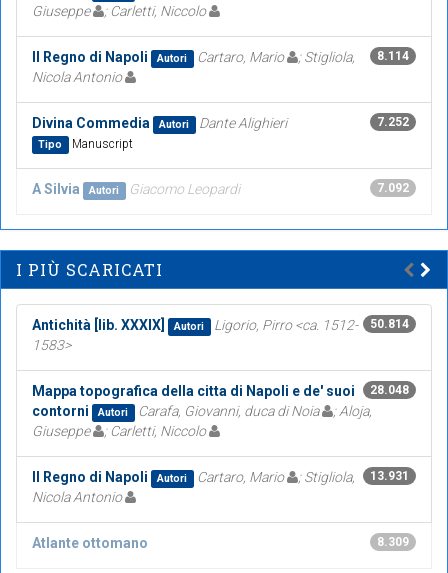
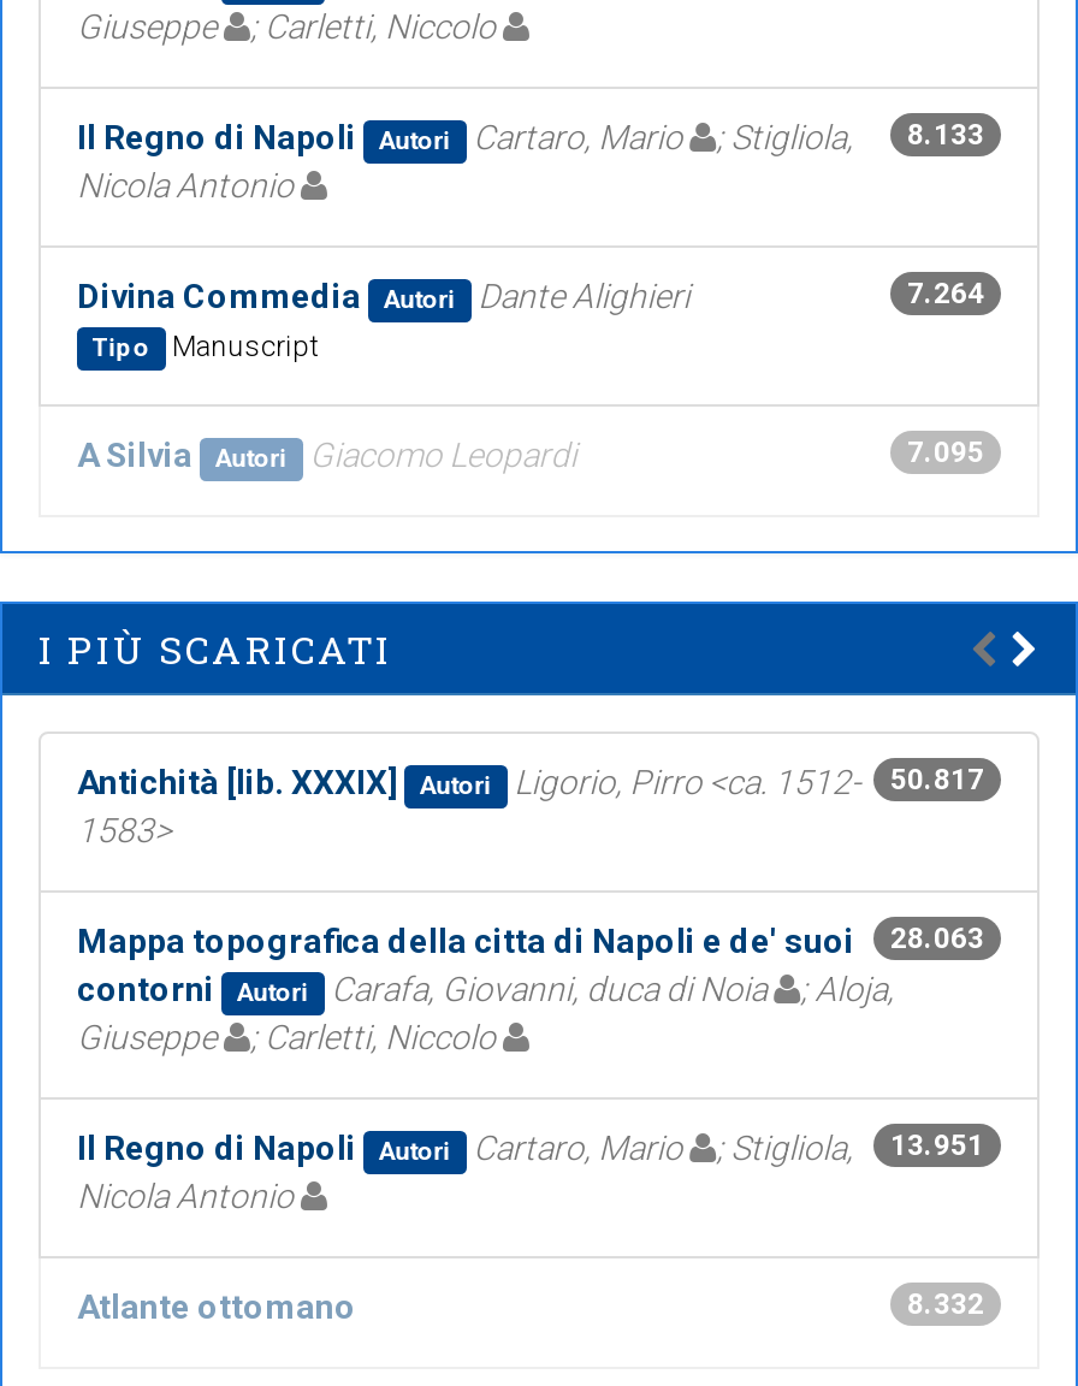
[32,49,409,65] Il Regno di Napoli Autori Cartaro, Mario ; Stigliola, 8.114 -> [77,117,984,155] Il Regno di Napoli Autori Cartaro, Mario ; Stigliola, 8.133
[377,115,409,129] 7.252 -> [907,276,984,309] 7.264
[377,181,409,195] 7.092 -> [907,435,984,468] 7.095
[32,317,409,333] Antichità [lib. XXXIX] Autori Ligorio, Pirro <ca. 1512- 50.814 -> [77,762,984,800] Antichità [lib. XXXIX] Autori Ligorio, Pirro <ca. 1512- 50.817
[32,383,409,399] Mappa topografica della citta di Napoli e de' suoi 28.048 -> [77,921,984,959] Mappa topografica della citta di Napoli e de' suoi 28.063
[32,469,409,485] Il Regno di Napoli Autori Cartaro, Mario ; Stigliola, 13.931 -> [77,1128,984,1166] Il Regno di Napoli Autori Cartaro, Mario ; Stigliola, 13.951
[377,535,409,549] 8.309 -> [907,1286,984,1320] 8.332

